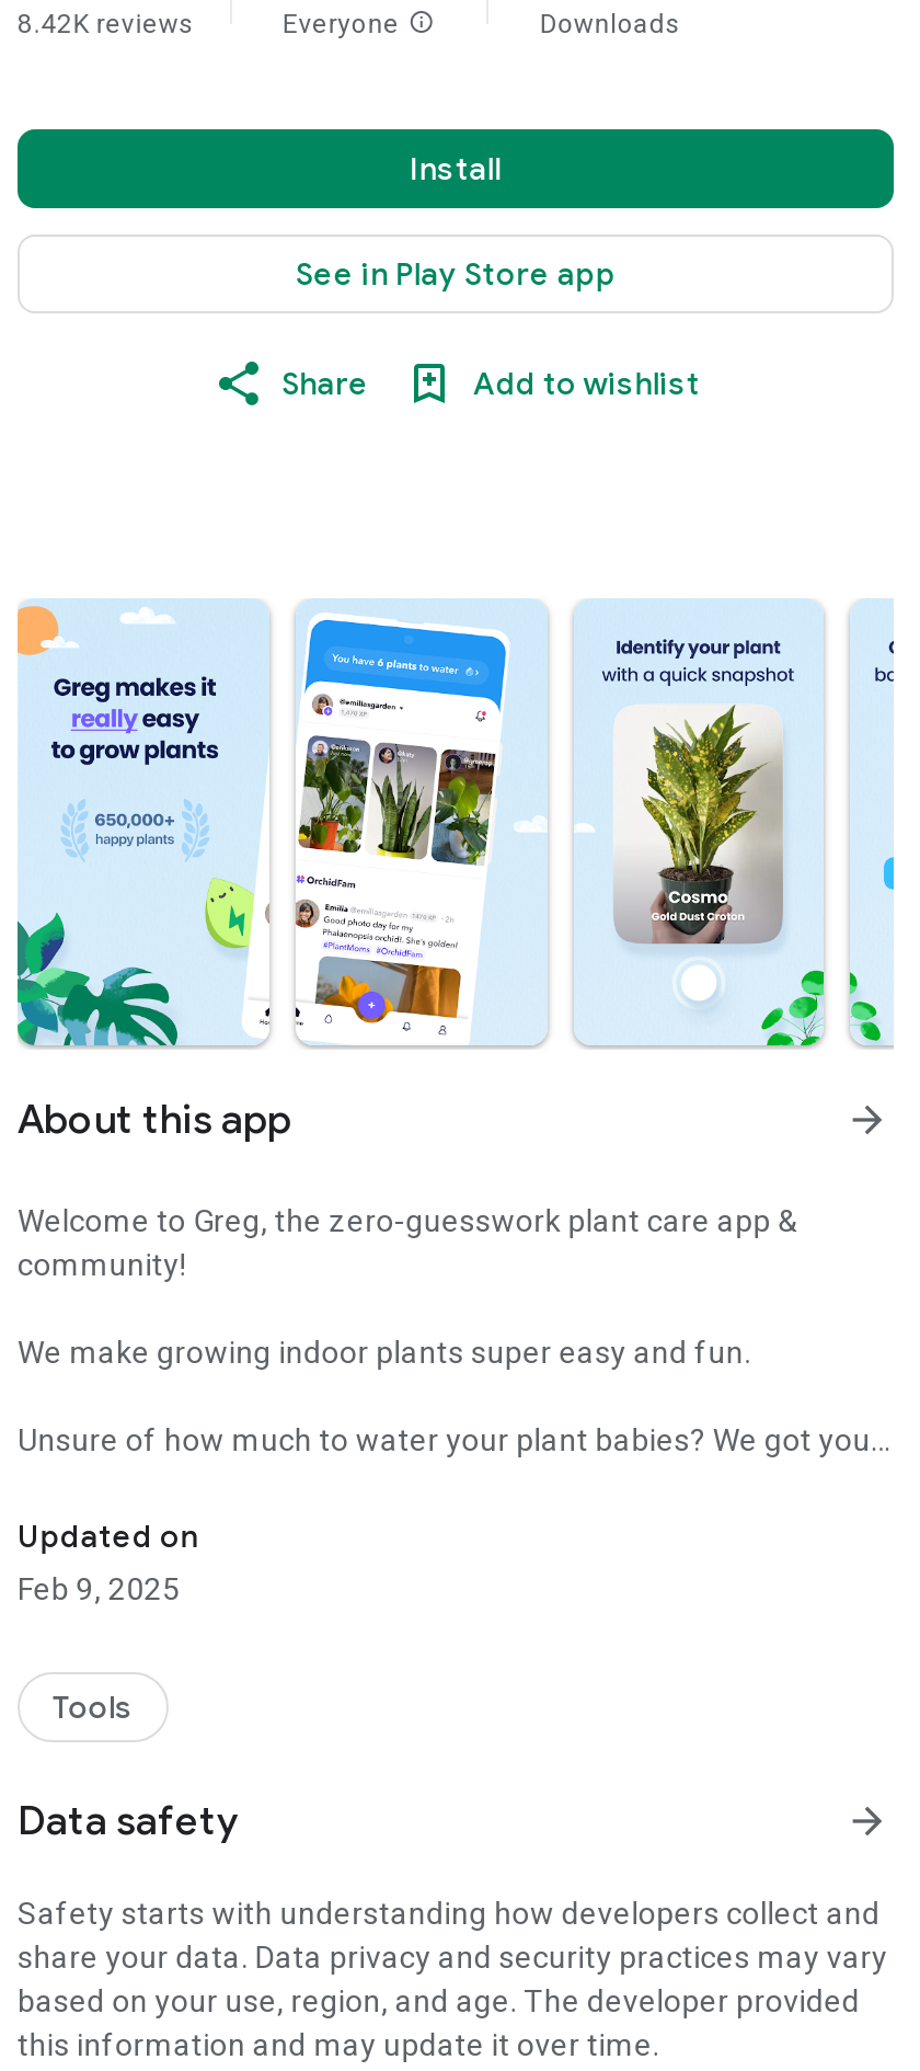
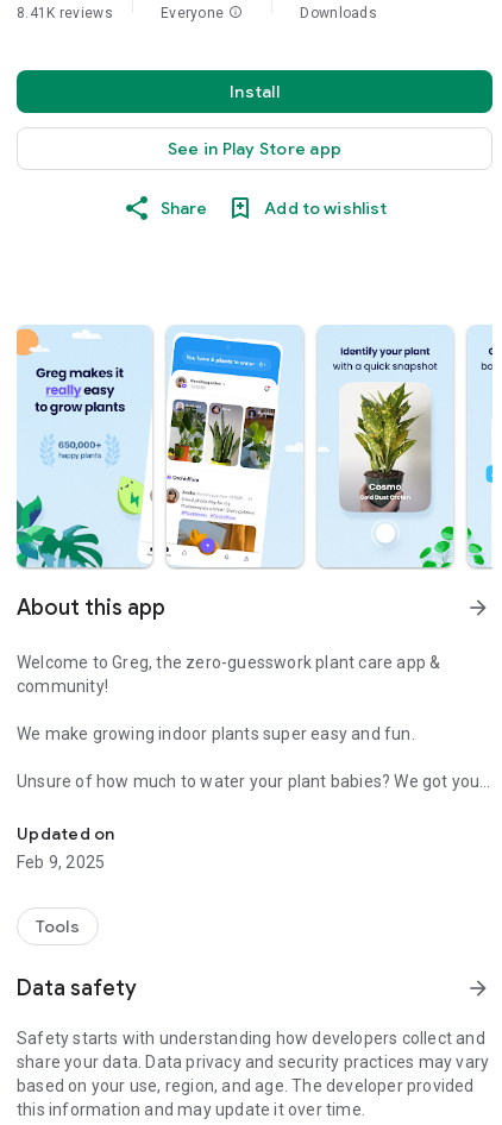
[18,9,195,39] 8.42K reviews -> [17,5,113,21] 8.41K reviews

